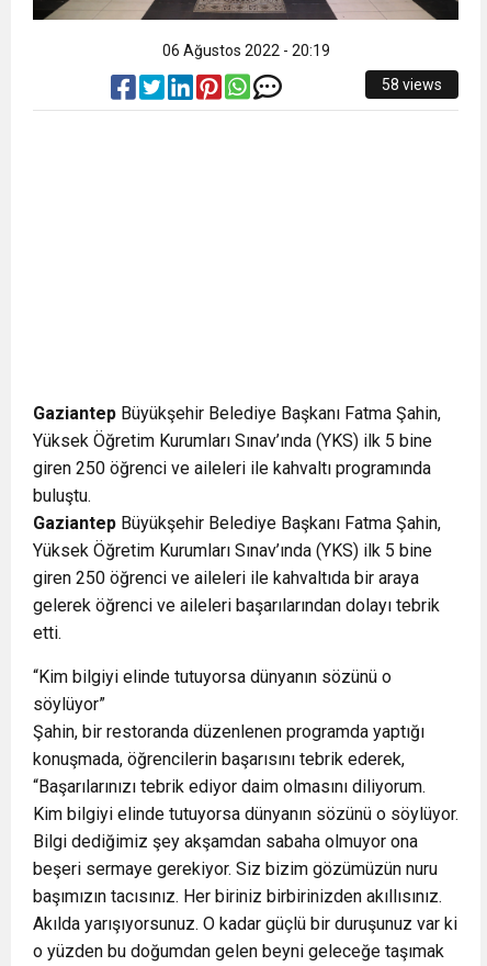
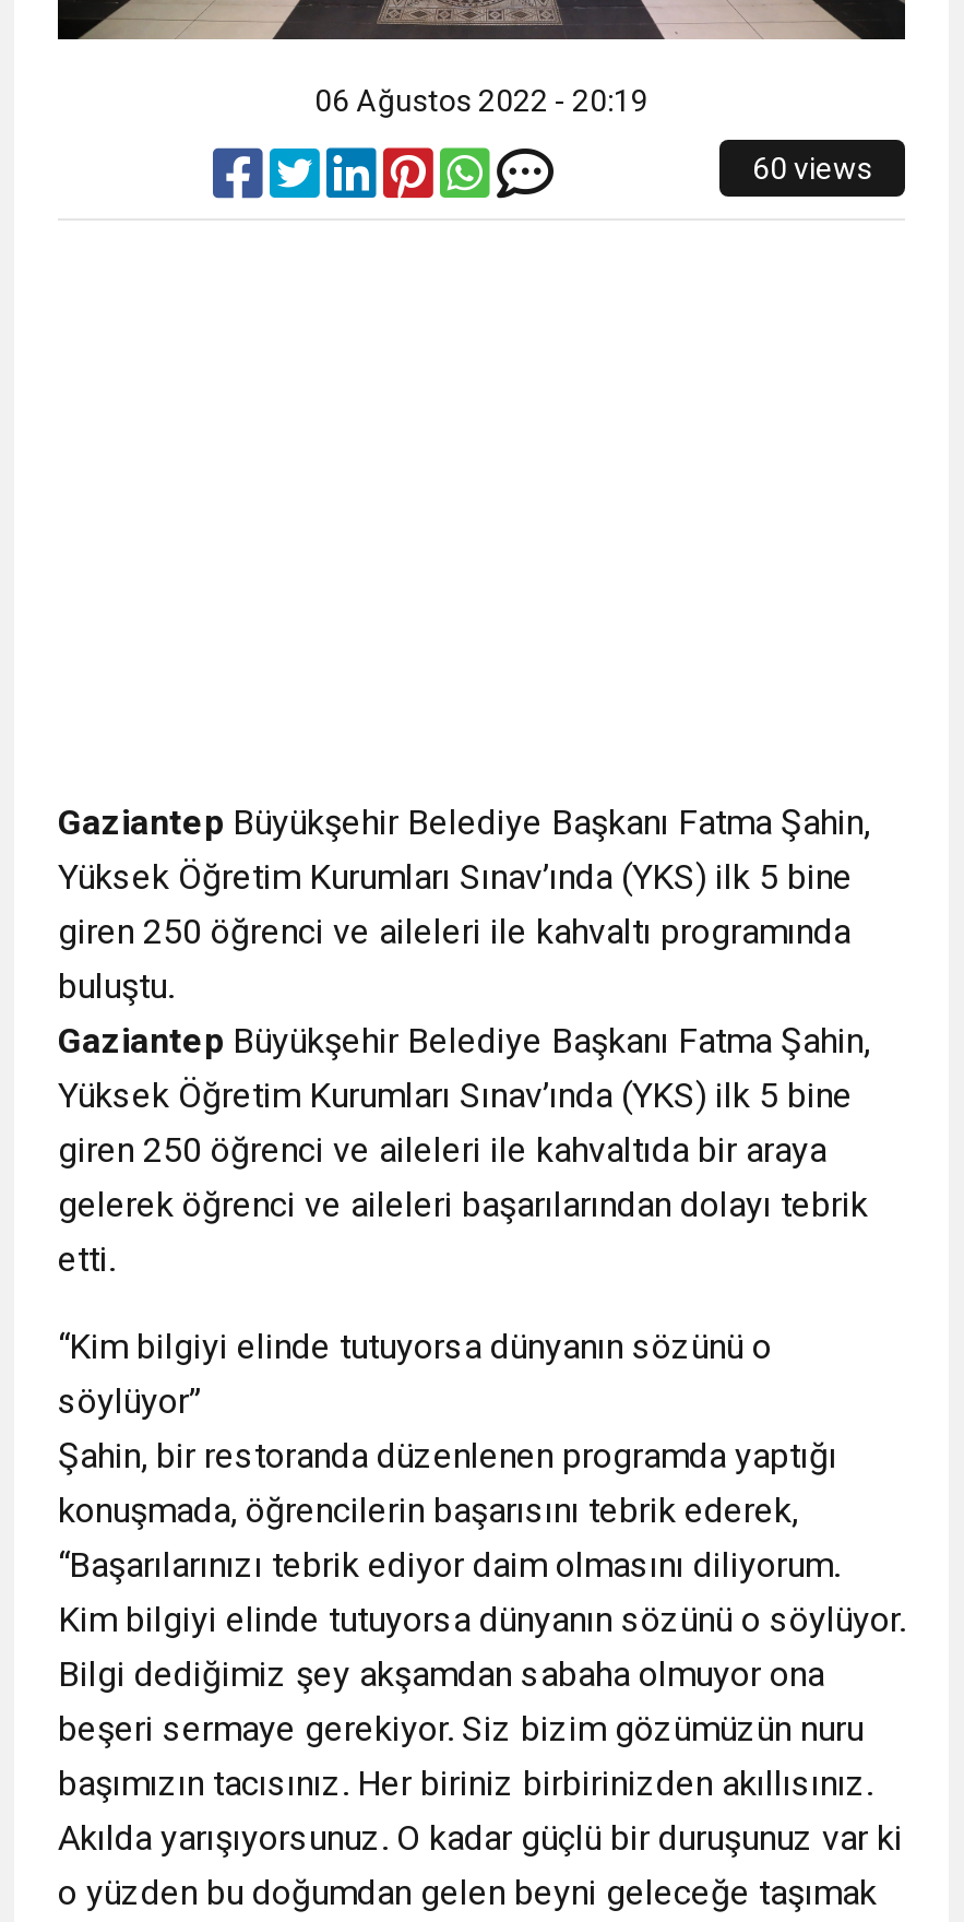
[382,75,442,93] 58 views -> [752,150,872,185] 60 views

